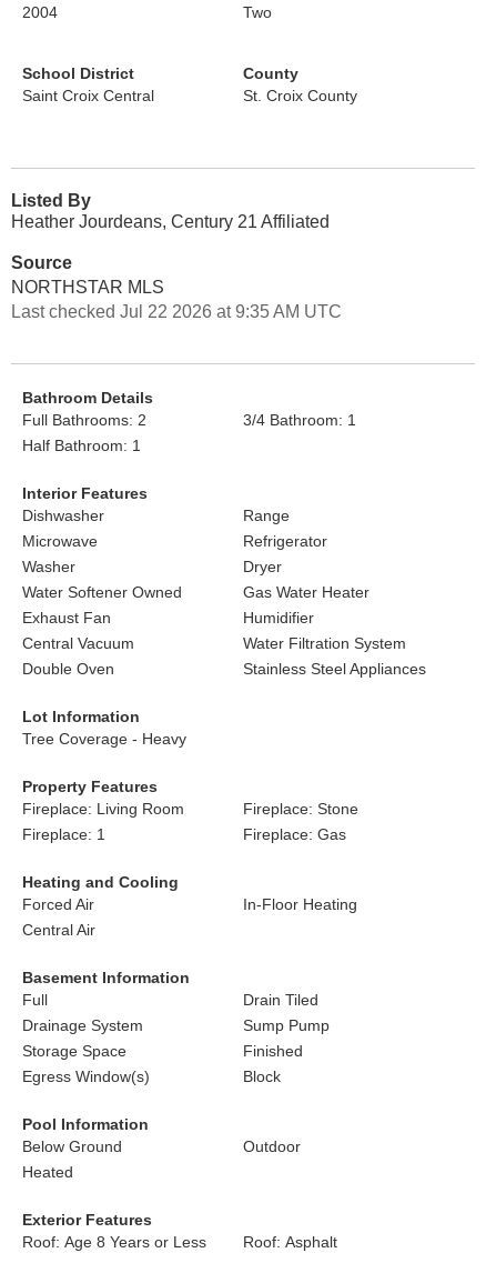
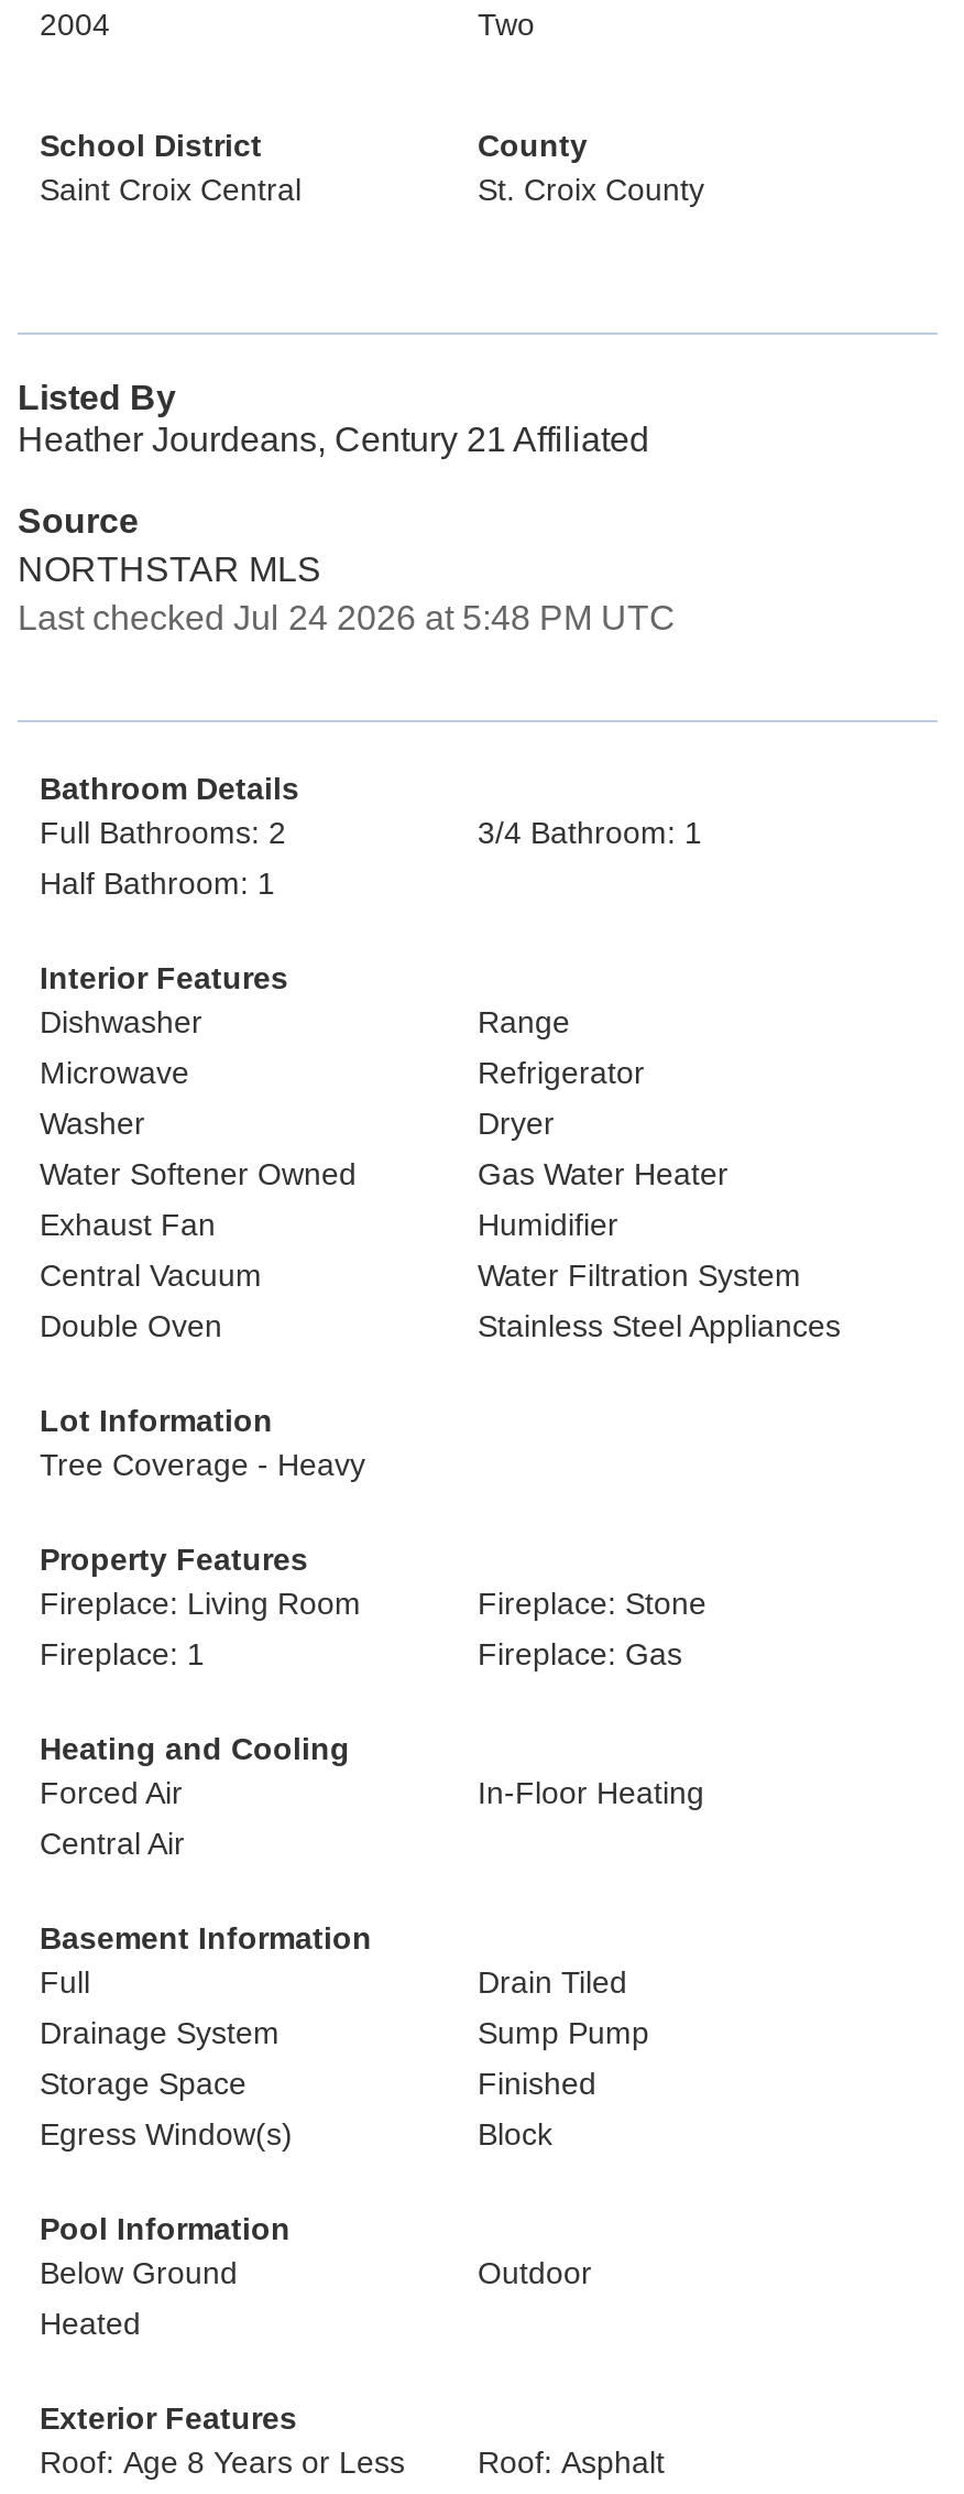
[11,302,342,321] Last checked Jul 22 2026 at 9:35 AM UTC -> [18,599,676,636] Last checked Jul 24 2026 at 5:48 PM UTC

